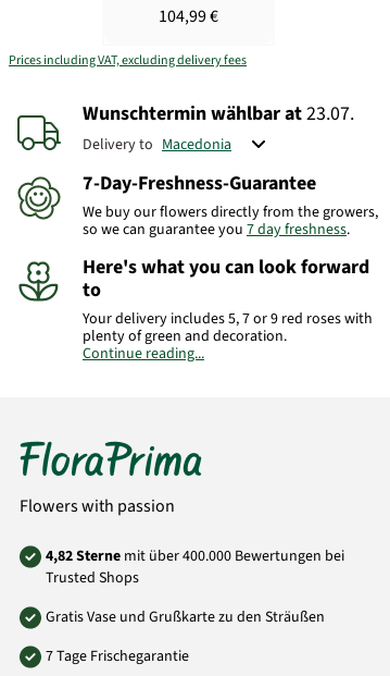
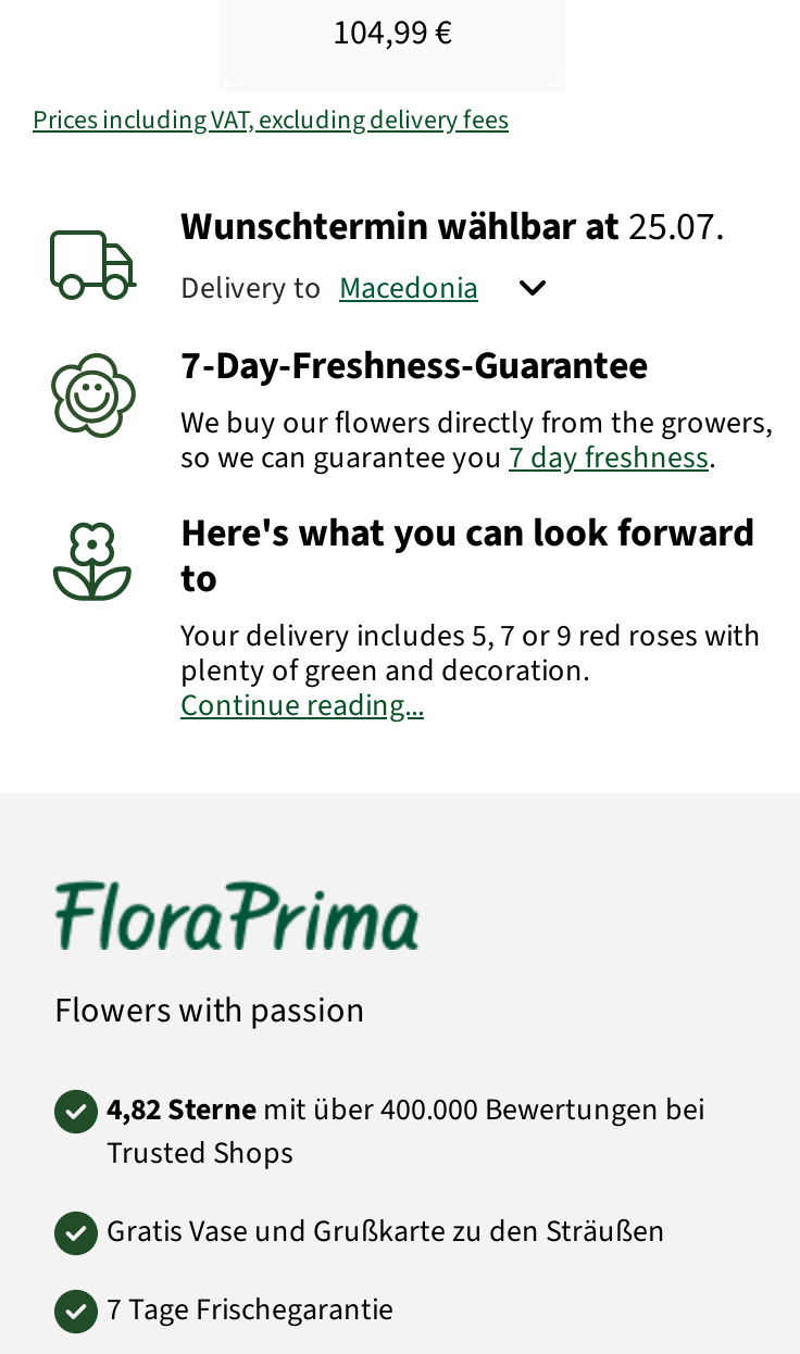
[83,100,354,126] Wunschtermin wählbar at 23.07. -> [180,200,724,252] Wunschtermin wählbar at 25.07.

